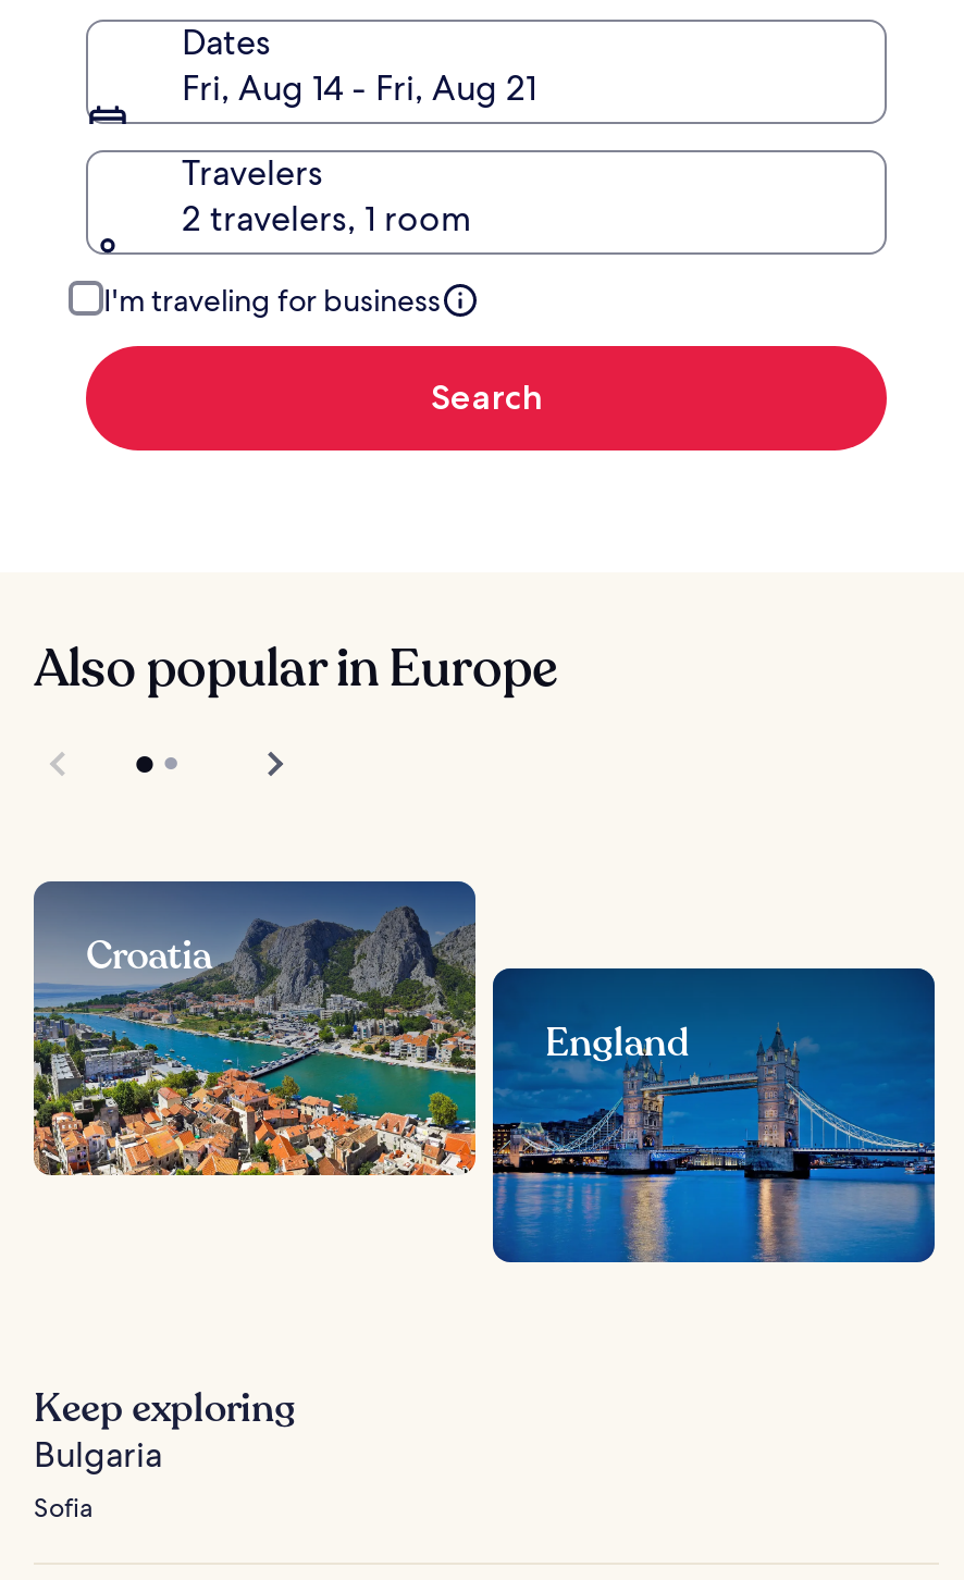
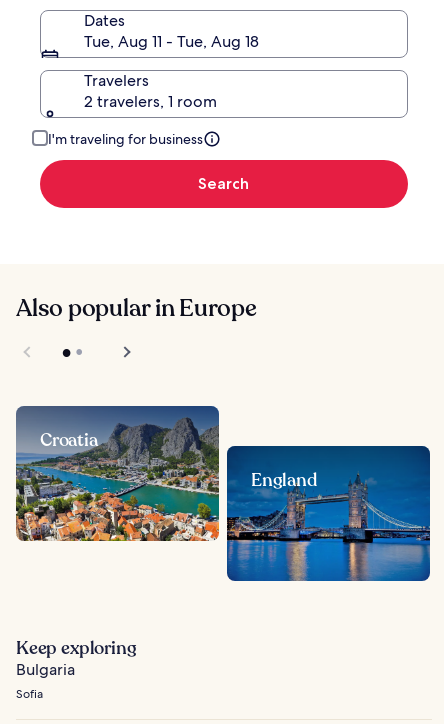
[182,65,536,111] Fri, Aug 14 - Fri, Aug 21 -> [84,31,259,52] Tue, Aug 11 - Tue, Aug 18

